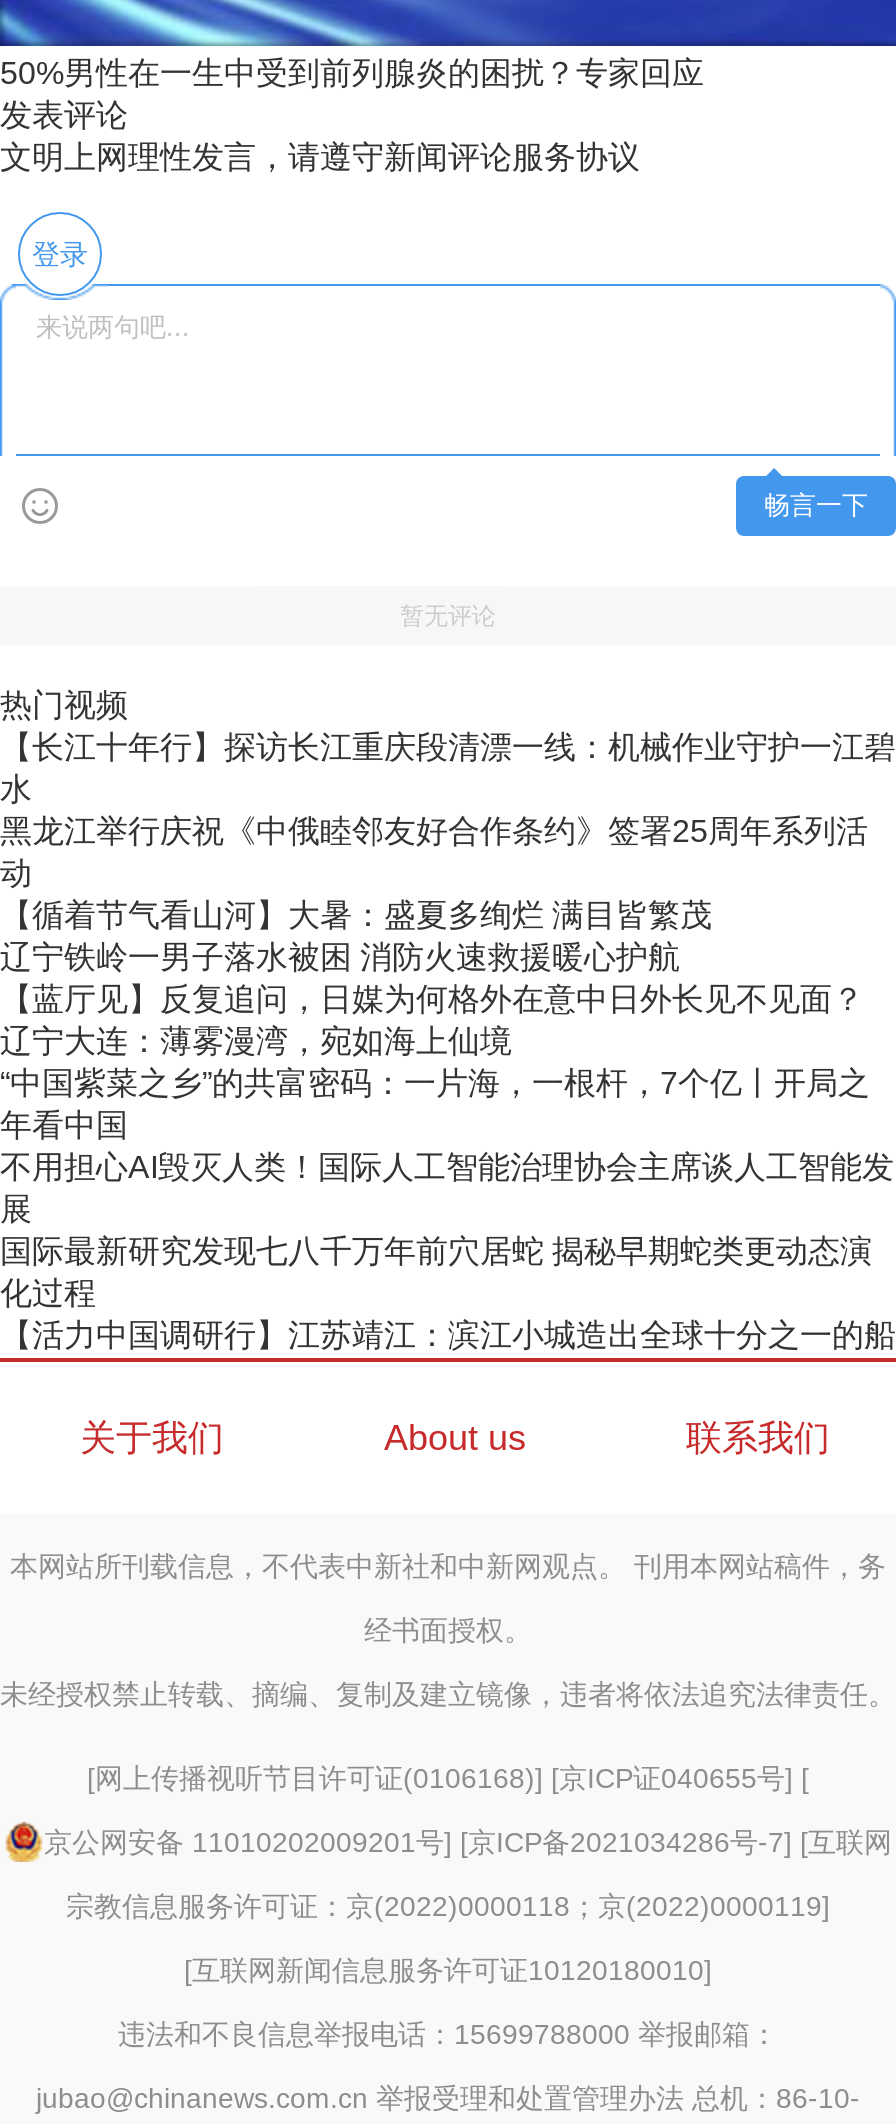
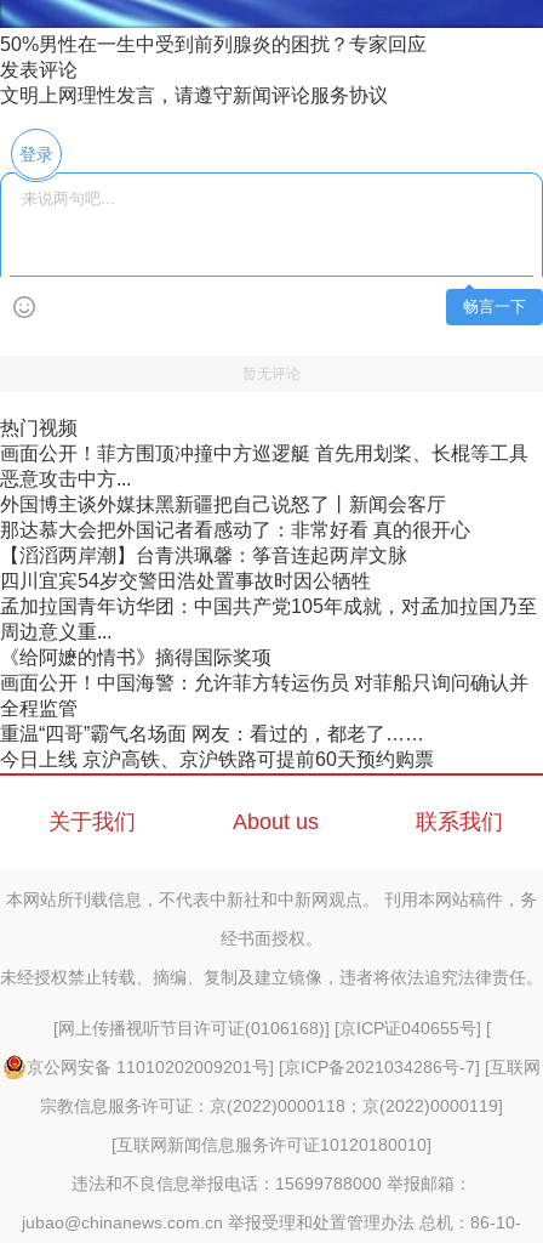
[0,730,896,1352] 【长江十年行】探访长江重庆段清漂一线：机械作业守护一江碧 | 水 | 黑龙江举行庆祝《中俄睦邻友好合作条约》签署25周年系列活 | 动 | 【循着节气看山河】大暑：盛夏多绚烂 满目皆繁茂 | 辽宁铁岭一男子落水被困 消防火速救援暖心护航 | 【蓝厅见】反复追问，日媒为何格外在意中日外长见不见面？ | 辽宁大连：薄雾漫湾，宛如海上仙境 | “中国紫菜之乡”的共富密码：一片海，一根杆，7个亿丨开局之 | 年看中国 | 不用担心AI毁灭人类！国际人工智能治理协会主席谈人工智能发 | 展 | 国际最新研究发现七八千万年前穴居蛇 揭秘早期蛇类更动态演 | 化过程 | 【活力中国调研行】江苏靖江：滨江小城造出全球十分之一的船 -> [0,443,537,770] 画面公开！菲方围顶冲撞中方巡逻艇 首先用划桨、长棍等工具 | 恶意攻击中方... | 外国博主谈外媒抹黑新疆把自己说怒了丨新闻会客厅 | 那达慕大会把外国记者看感动了：非常好看 真的很开心 | 【滔滔两岸潮】台青洪珮馨：筝音连起两岸文脉 | 四川宜宾54岁交警田浩处置事故时因公牺牲 | 孟加拉国青年访华团：中国共产党105年成就，对孟加拉国乃至 | 周边意义重... | 《给阿嬷的情书》摘得国际奖项 | 画面公开！中国海警：允许菲方转运伤员 对菲船只询问确认并 | 全程监管 | 重温“四哥”霸气名场面 网友：看过的，都老了…… | 今日上线 京沪高铁、京沪铁路可提前60天预约购票

